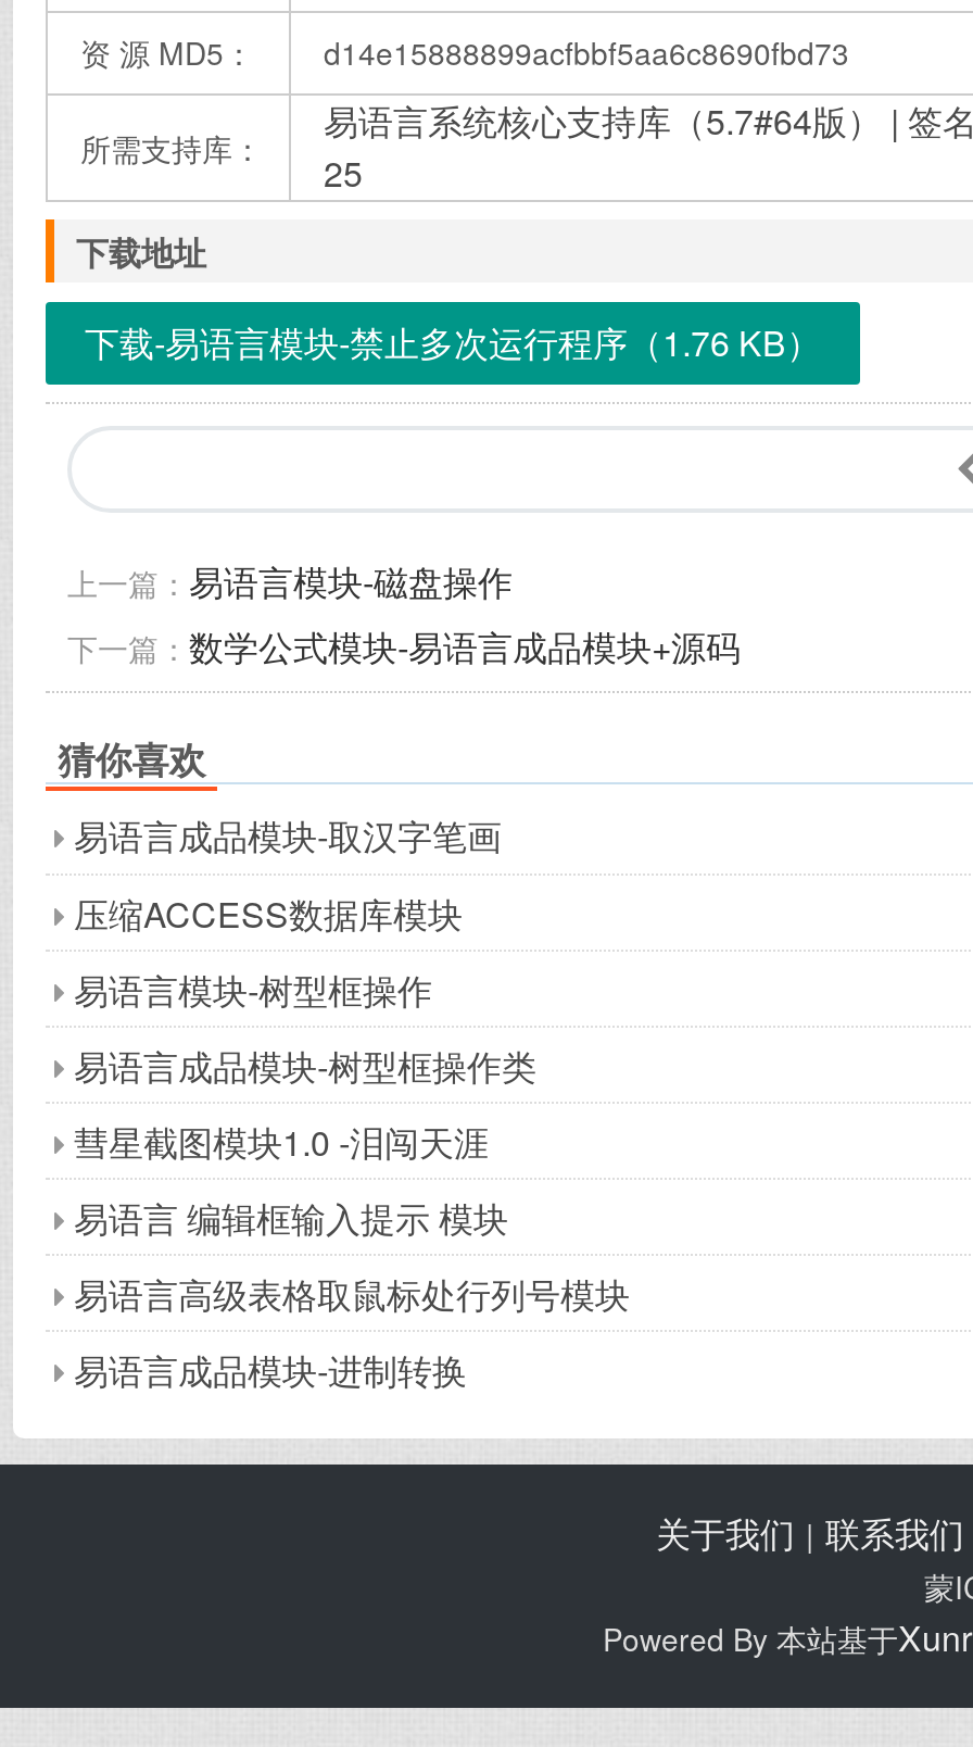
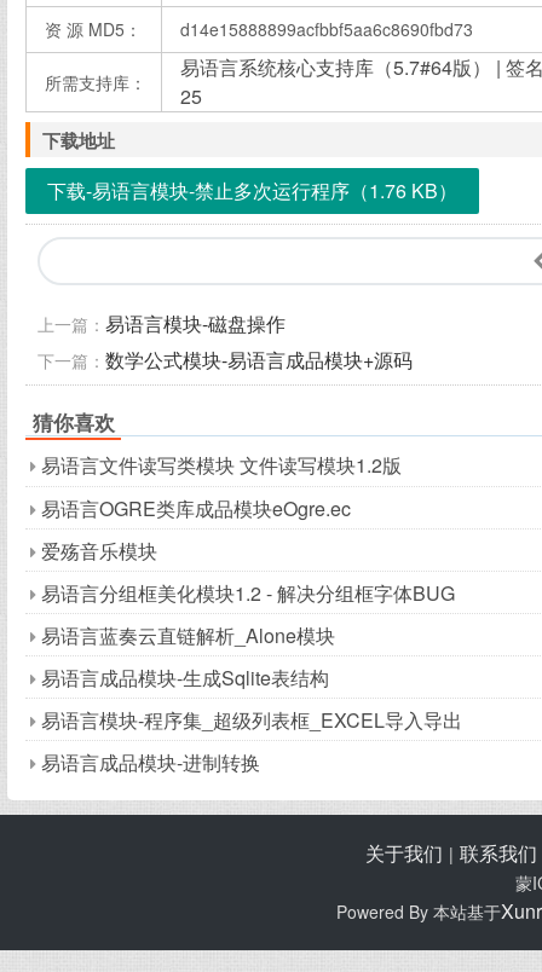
[74,811,502,861] 易语言成品模块-取汉字笔画 -> [41,451,402,479] 易语言文件读写类模块 文件读写模块1.2版
[74,890,463,940] 压缩ACCESS数据库模块 -> [41,495,351,523] 易语言OGRE类库成品模块eOgre.ec
[74,966,432,1016] 易语言模块-树型框操作 -> [41,537,157,565] 爱殇音乐模块
[74,1042,536,1092] 易语言成品模块-树型框操作类 -> [41,580,455,607] 易语言分组框美化模块1.2 - 解决分组框字体BUG
[74,1118,489,1168] 彗星截图模块1.0 -泪闯天涯 -> [41,622,335,650] 易语言蓝奏云直链解析_Alone模块
[74,1194,508,1244] 易语言 编辑框输入提示 模块 -> [41,664,329,692] 易语言成品模块-生成Sqlite表结构
[74,1270,630,1320] 易语言高级表格取鼠标处行列号模块 -> [41,707,462,734] 易语言模块-程序集_超级列表框_EXCEL导入导出

